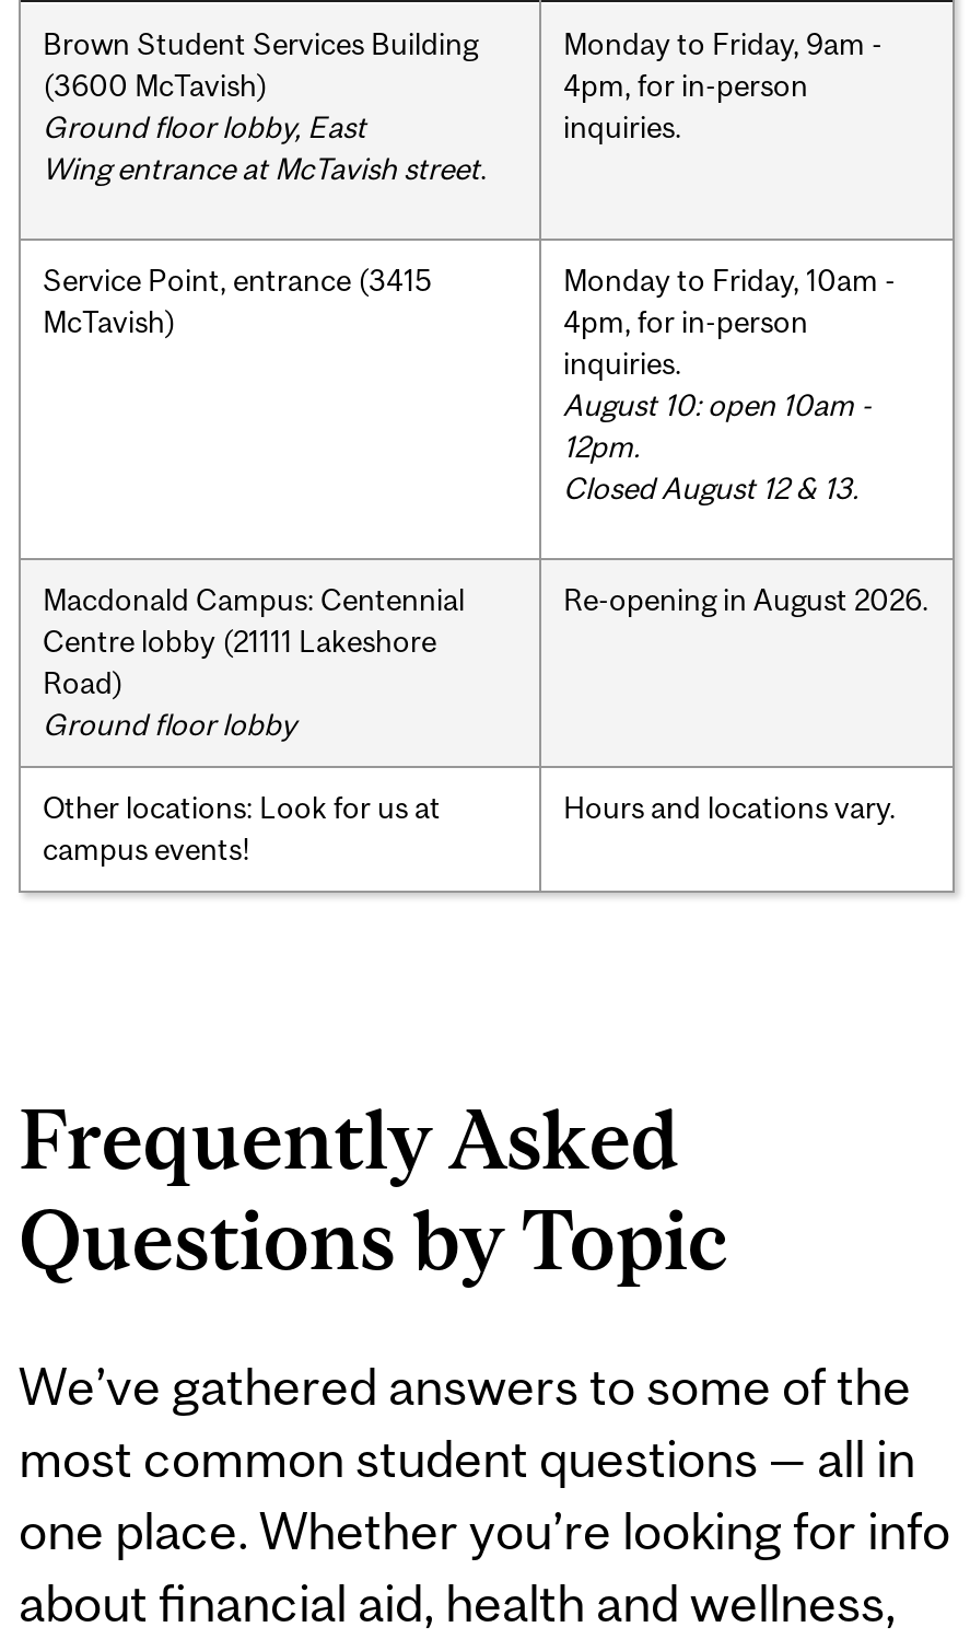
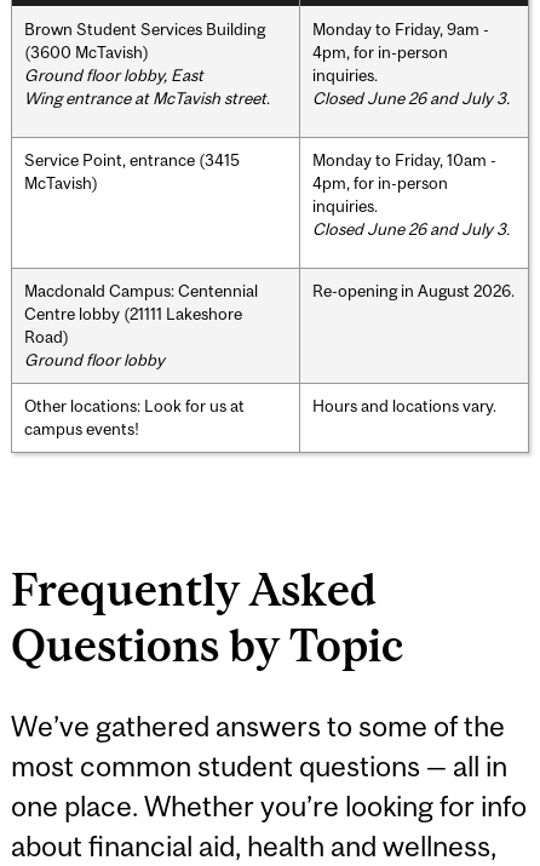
none -> [312,88,510,107] Closed June 26 and July 3.
[563,386,872,505] August 10: open 10am - | 12pm. | Closed August 12 & 13. -> [312,219,510,238] Closed June 26 and July 3.

